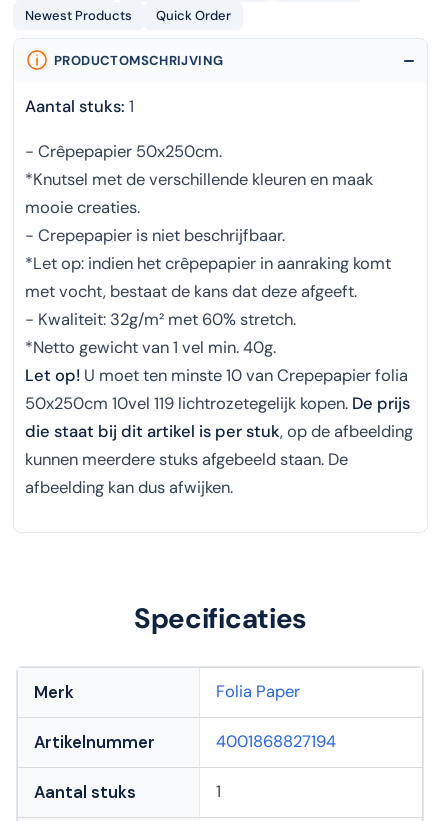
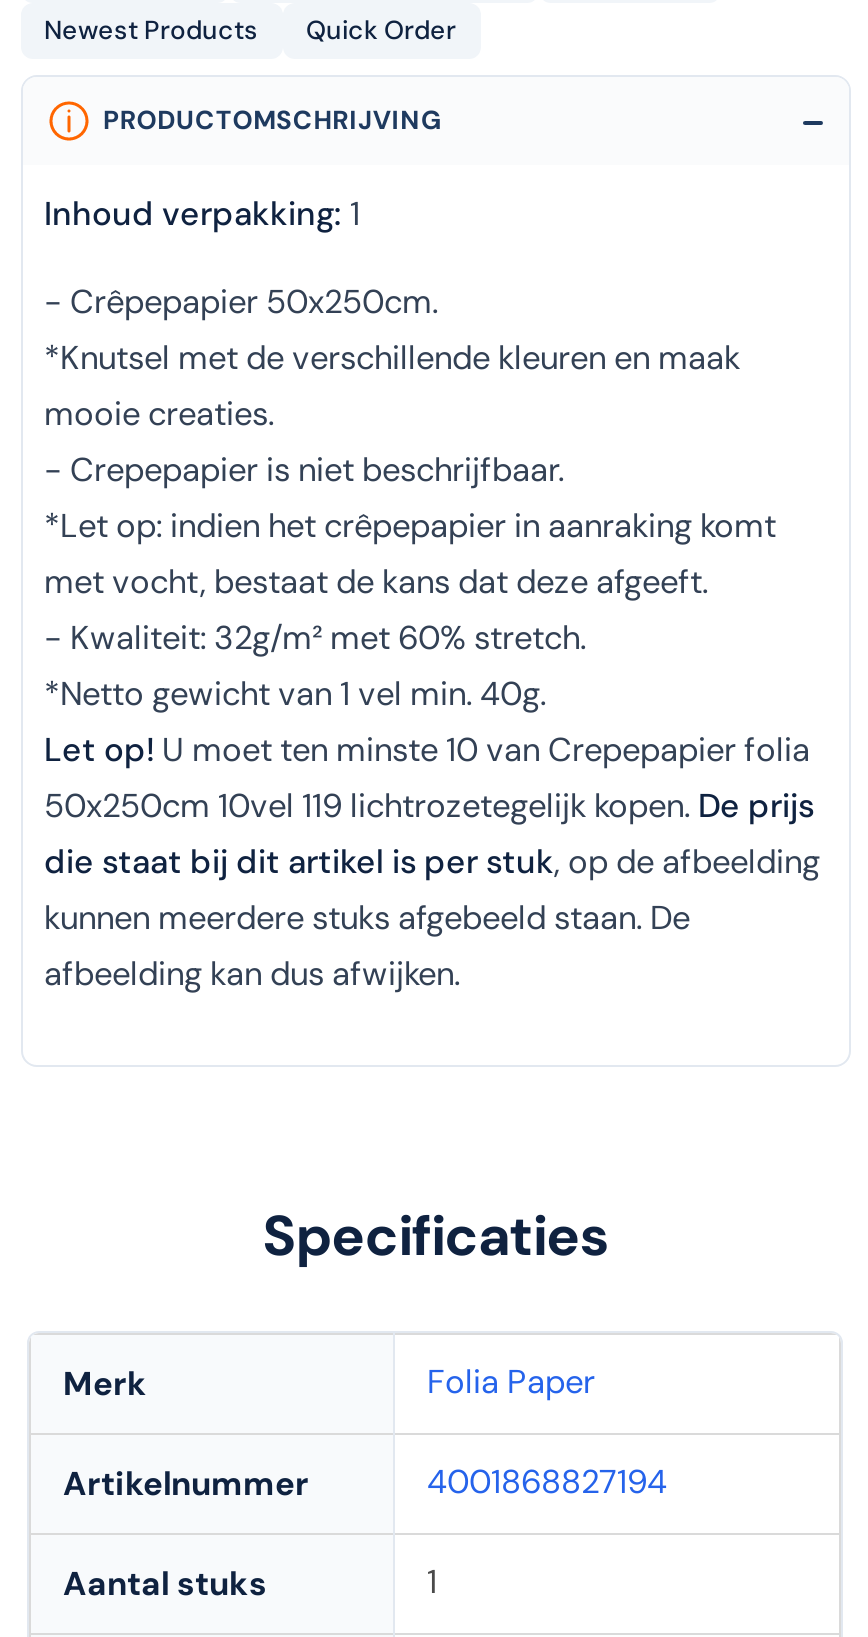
[24,96,133,117] Aantal stuks: 1 -> [44,192,360,234] Inhoud verpakking: 1

